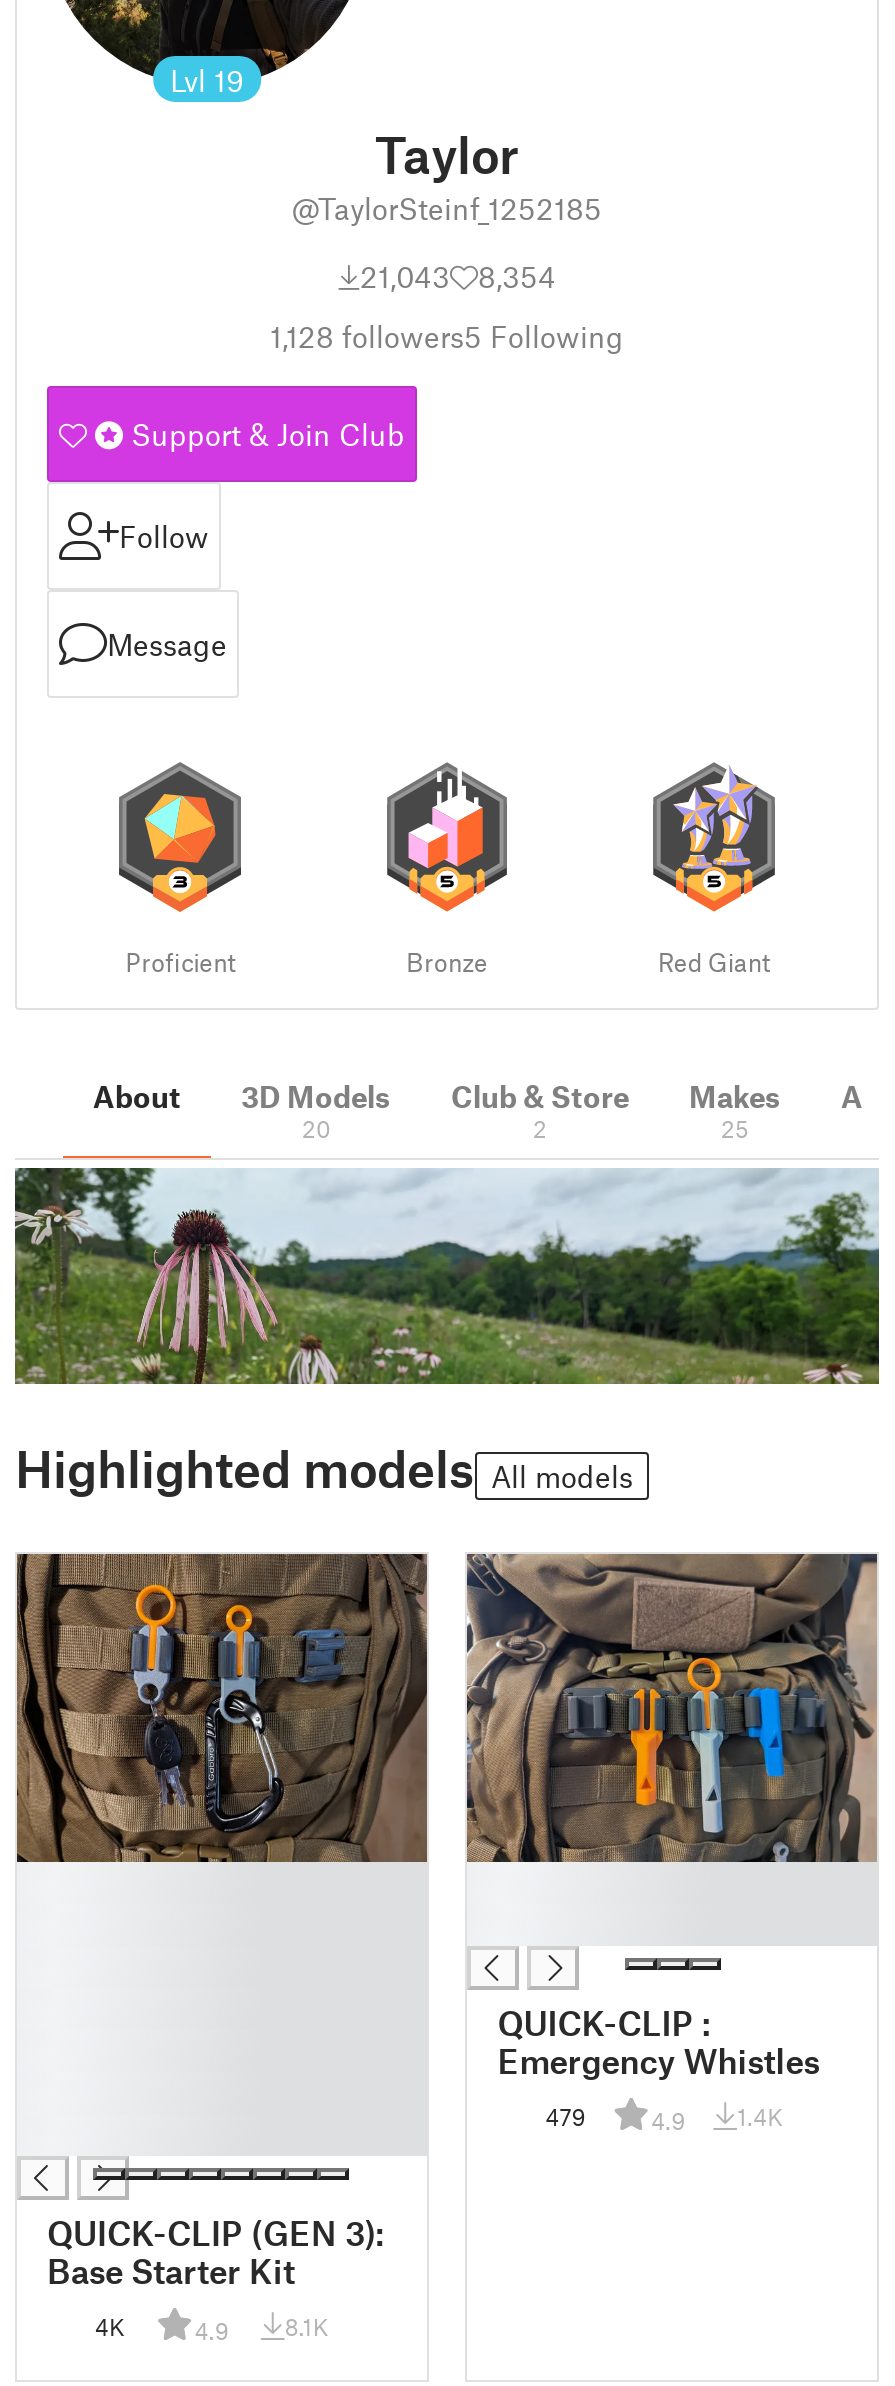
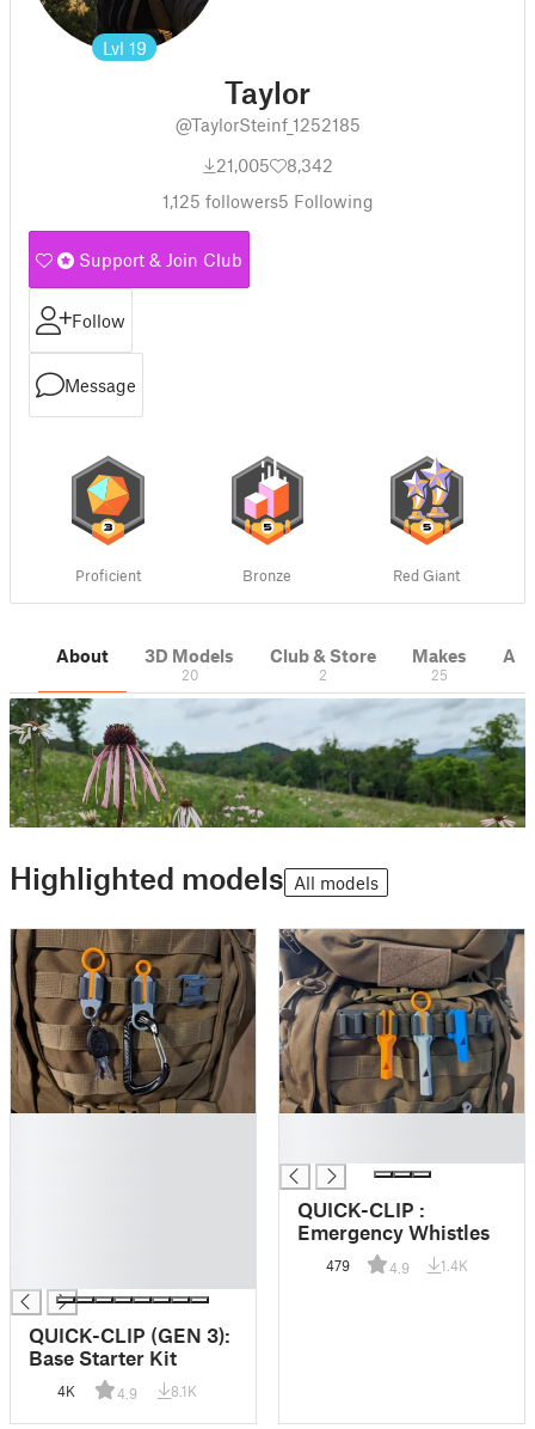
[360,258,450,294] 21,043 -> [216,154,269,176] 21,005
[478,258,556,294] 8,354 -> [286,154,333,176] 8,342
[270,318,624,354] 1,128 followers5 Following -> [162,190,373,212] 1,125 followers5 Following

